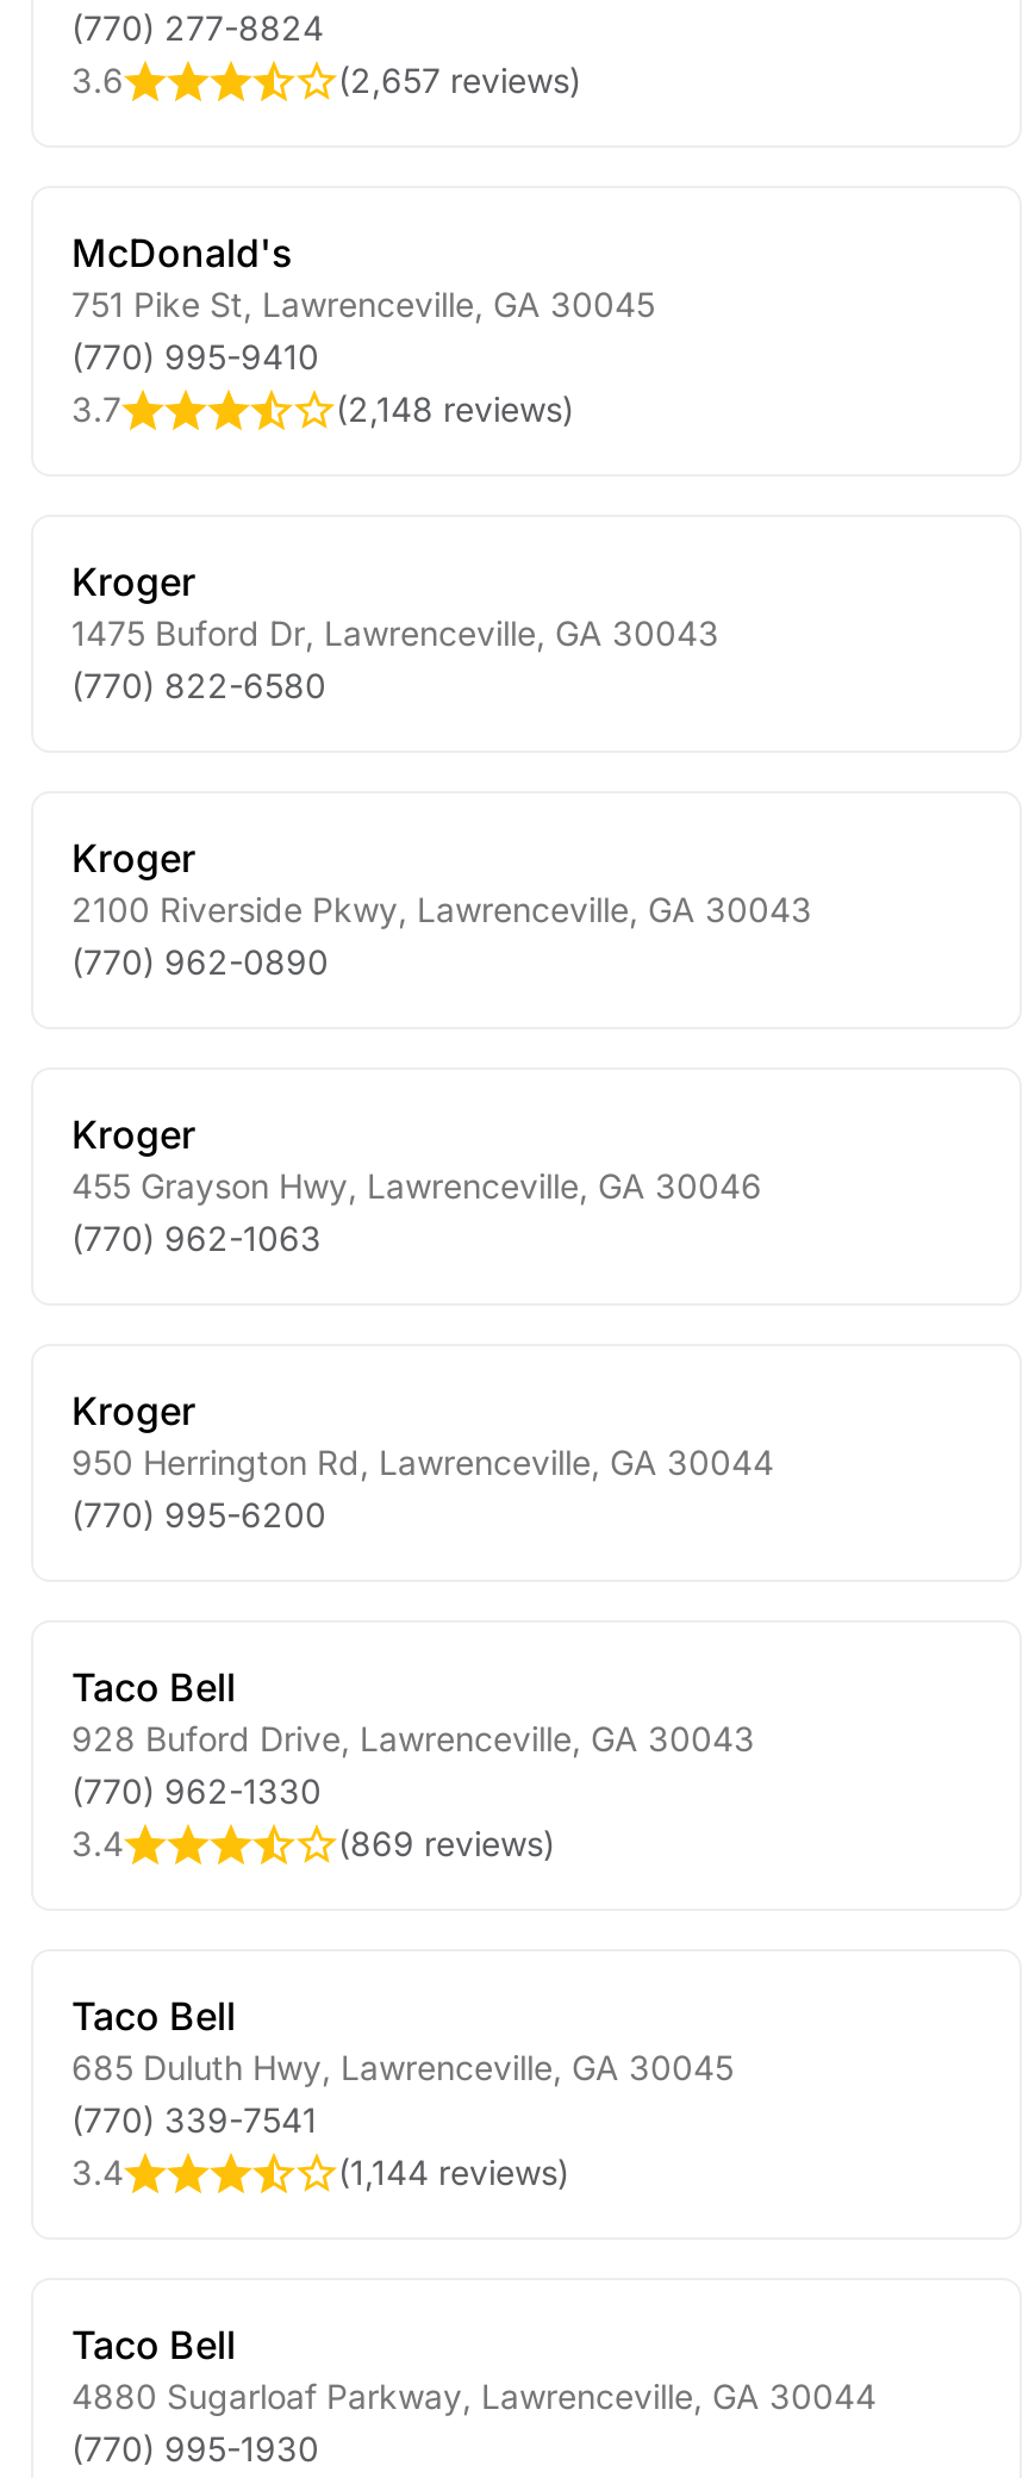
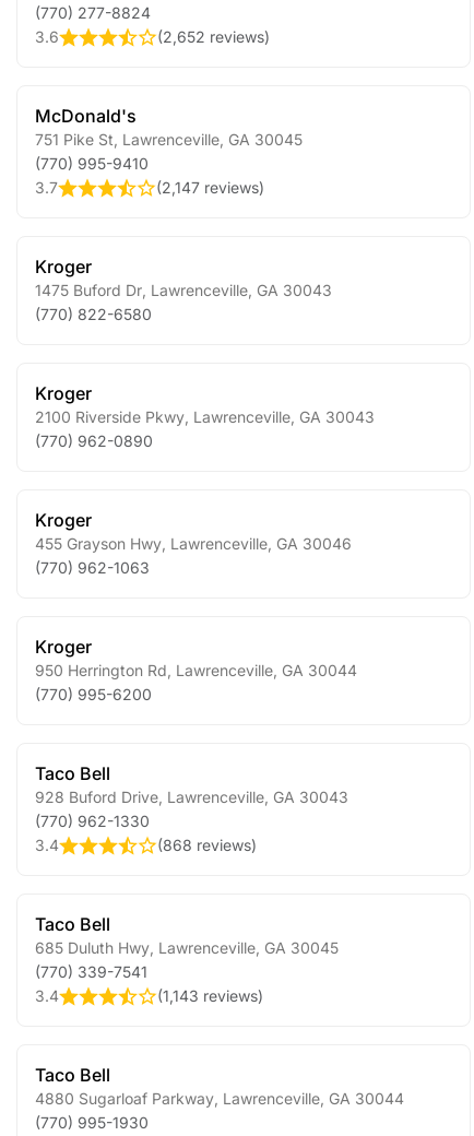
[338,60,581,100] (2,657 reviews) -> [157,27,270,46] (2,652 reviews)
[336,388,574,429] (2,148 reviews) -> [156,178,264,197] (2,147 reviews)
[338,1823,555,1863] (869 reviews) -> [157,836,257,854] (868 reviews)
[338,2152,569,2192] (1,144 reviews) -> [157,986,263,1005] (1,143 reviews)

